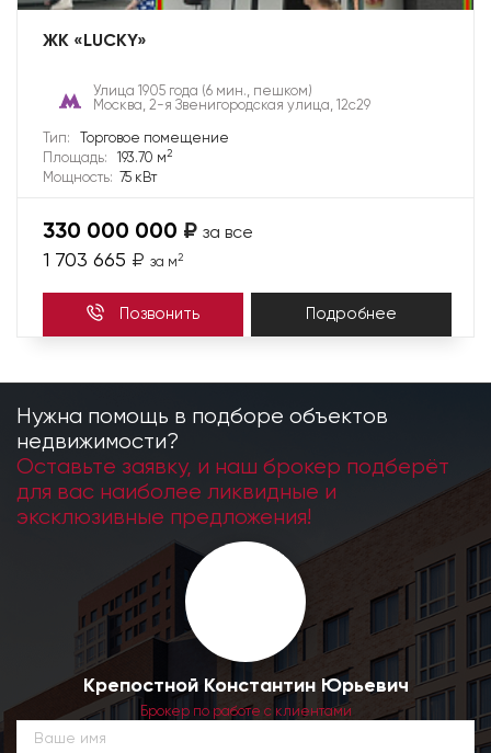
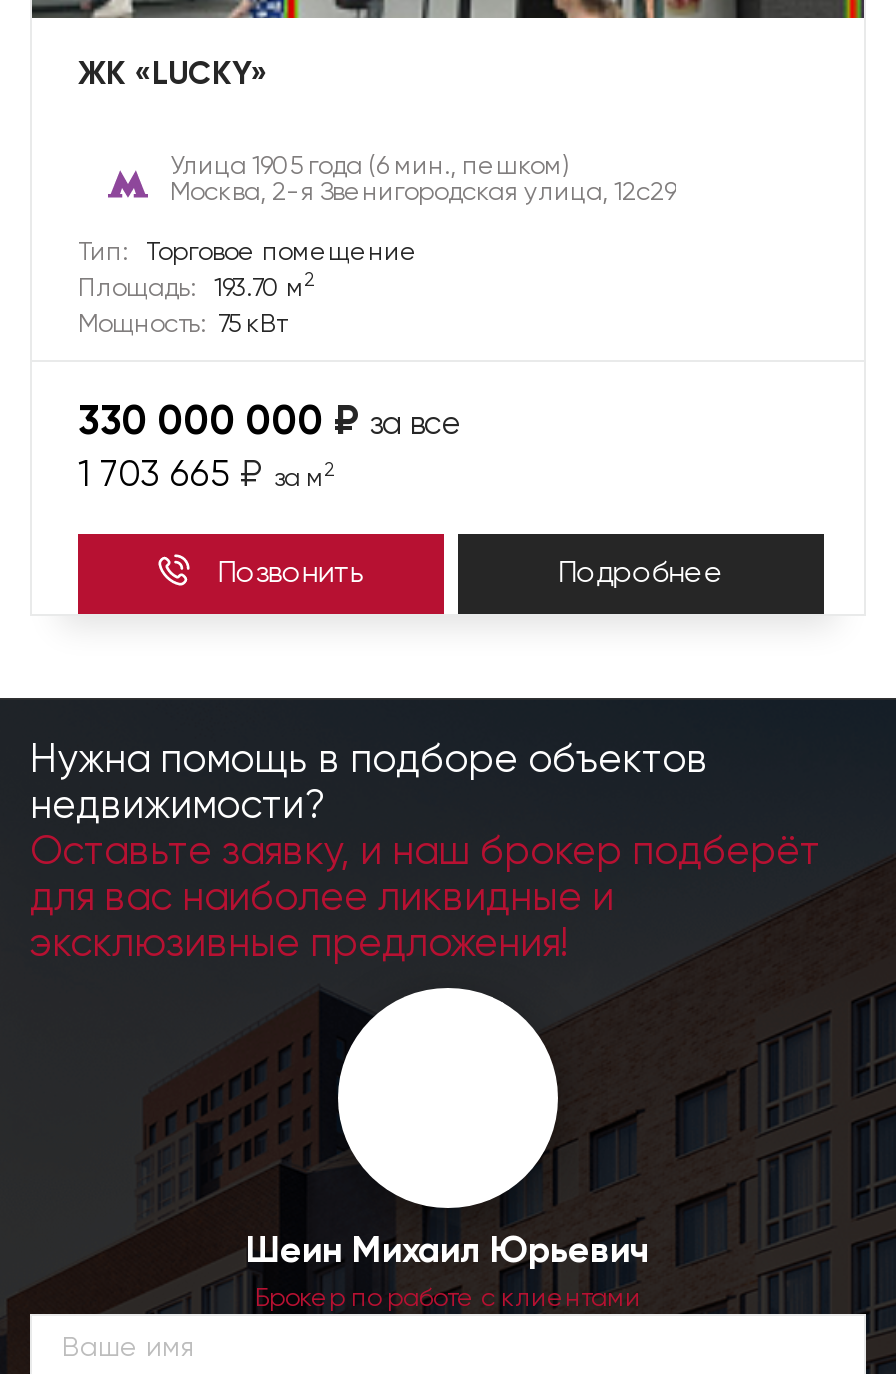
[83,676,408,696] Крепостной Константин Юрьевич -> [246,1234,650,1270] Шеин Михаил Юрьевич

